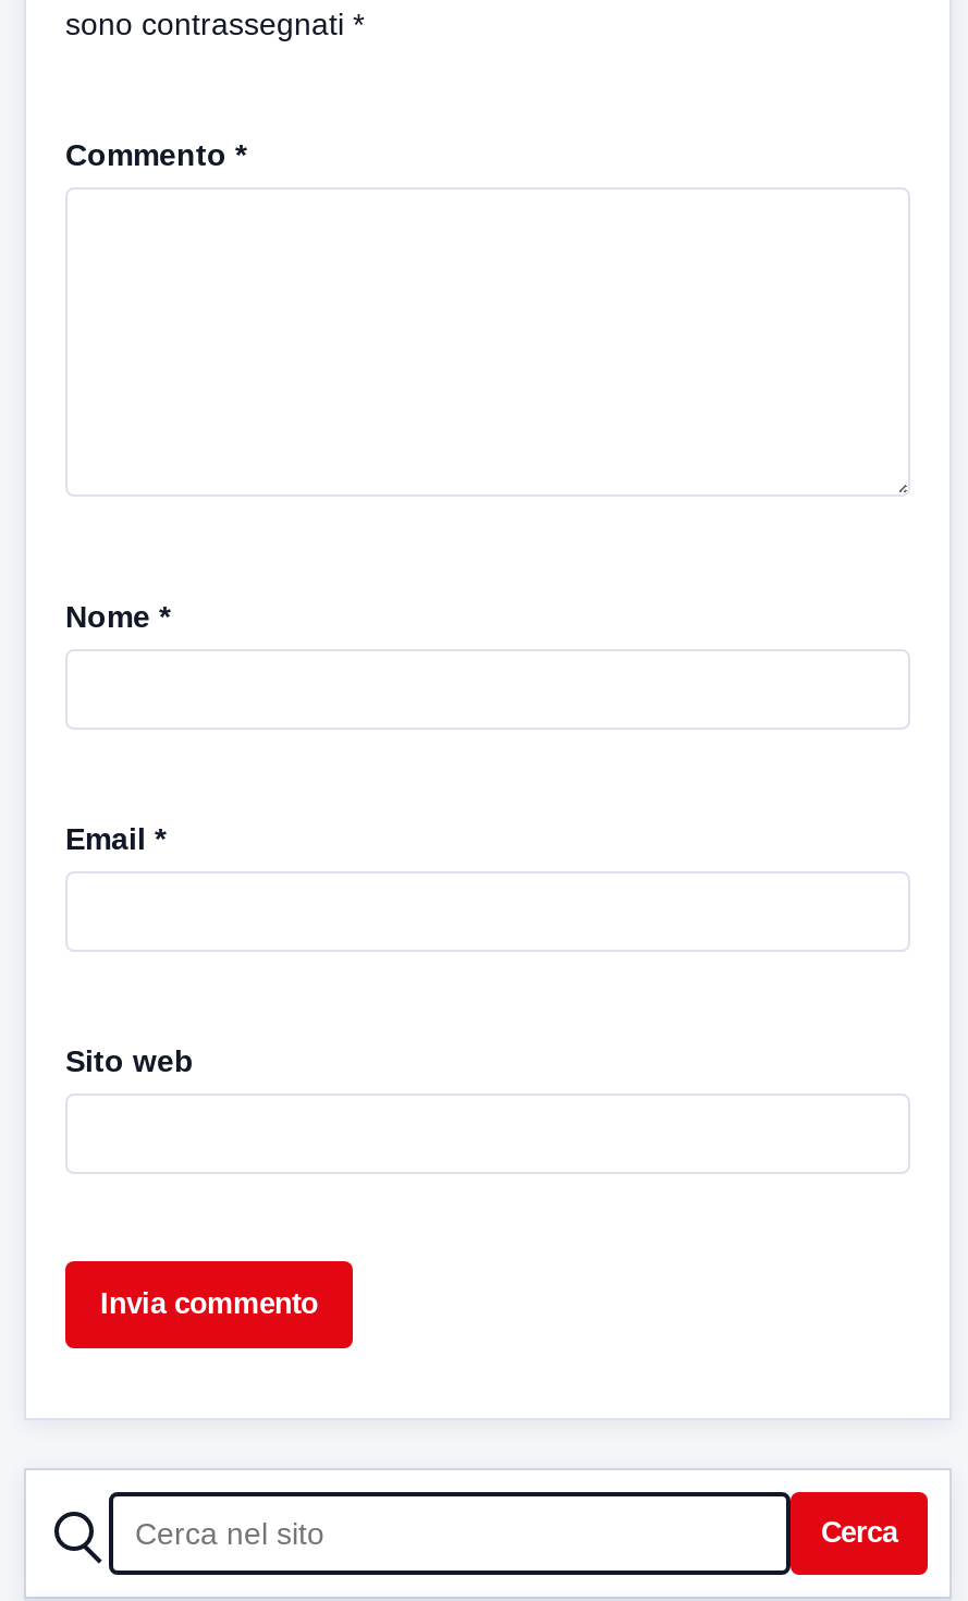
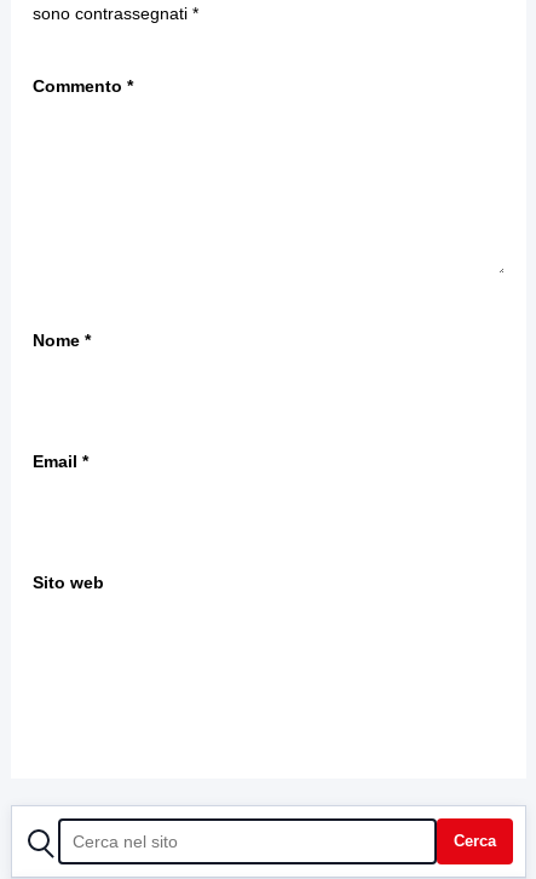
[63,1259,355,1351] [image] -> none

